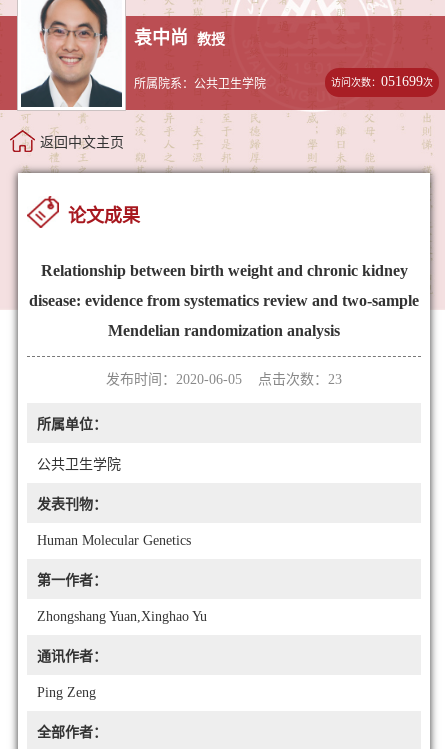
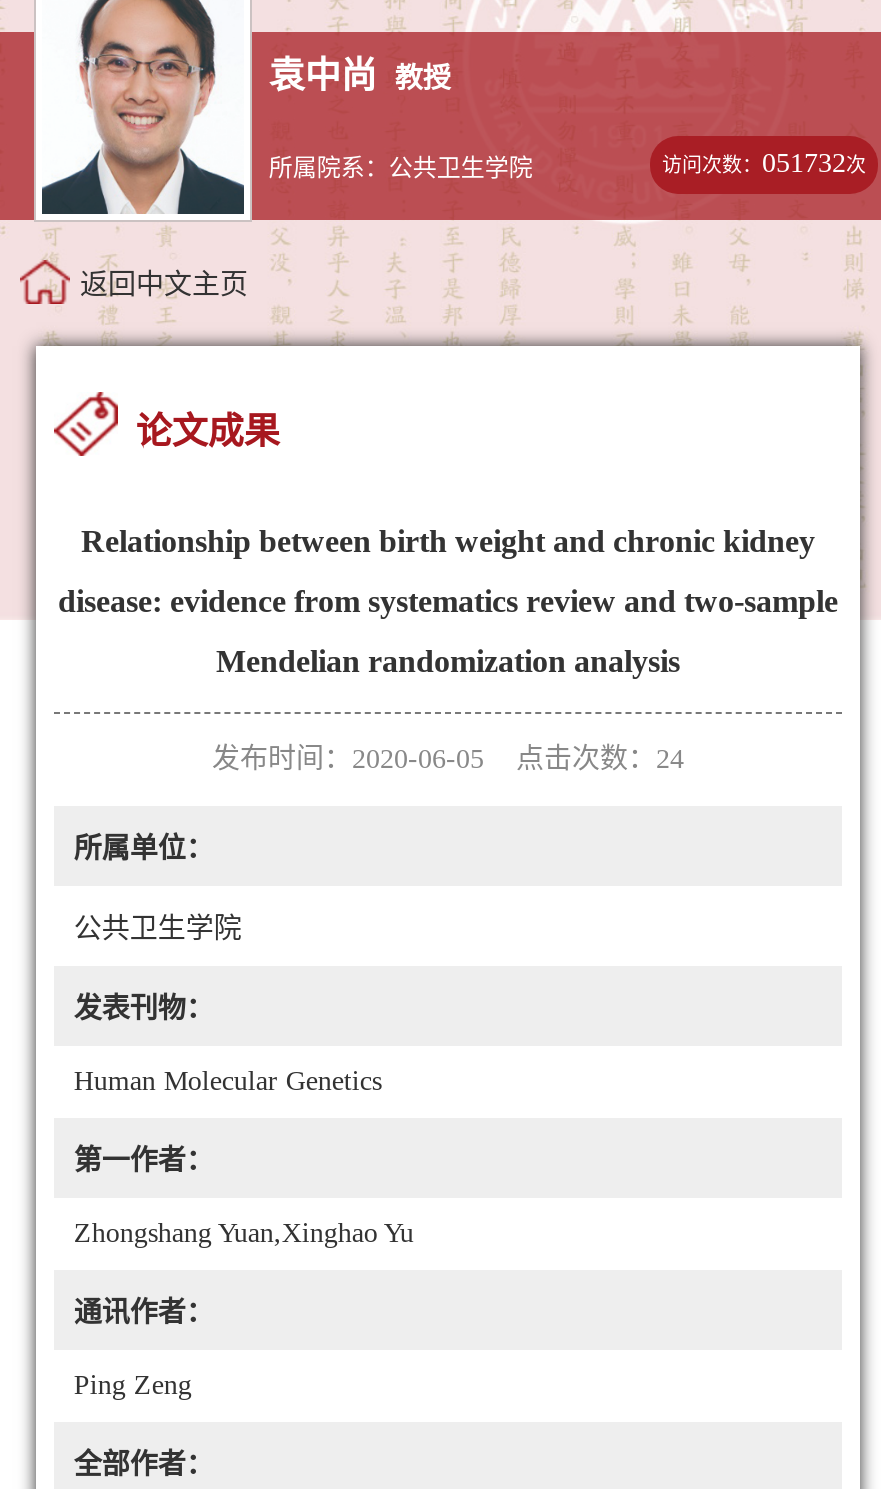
[331,74,433,89] 访问次数：051699次 -> [662,148,866,178] 访问次数：051732次
[106,372,342,387] 发布时间：2020-06-05 点击次数：23 -> [212,743,684,773] 发布时间：2020-06-05 点击次数：24

